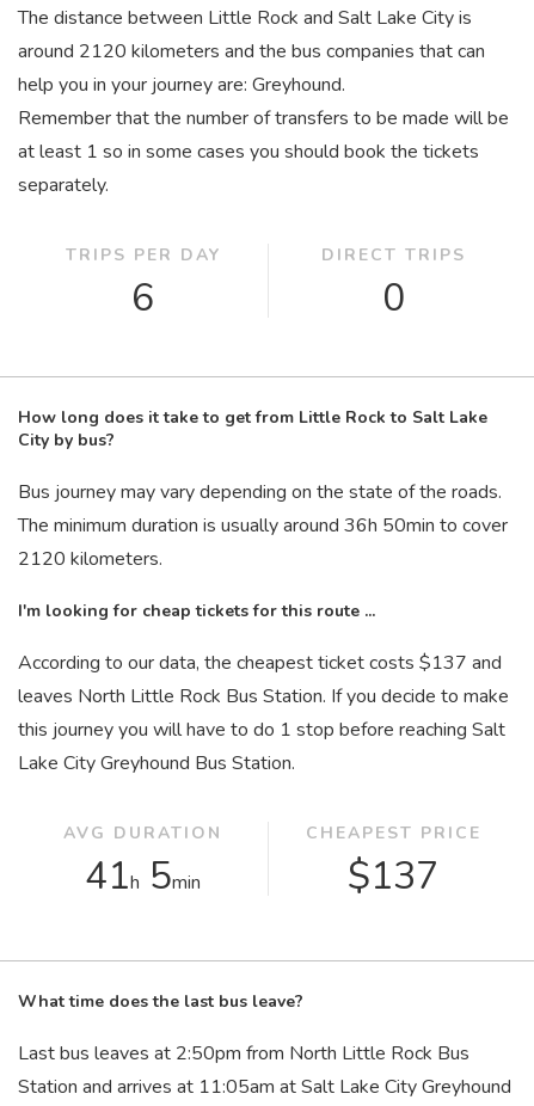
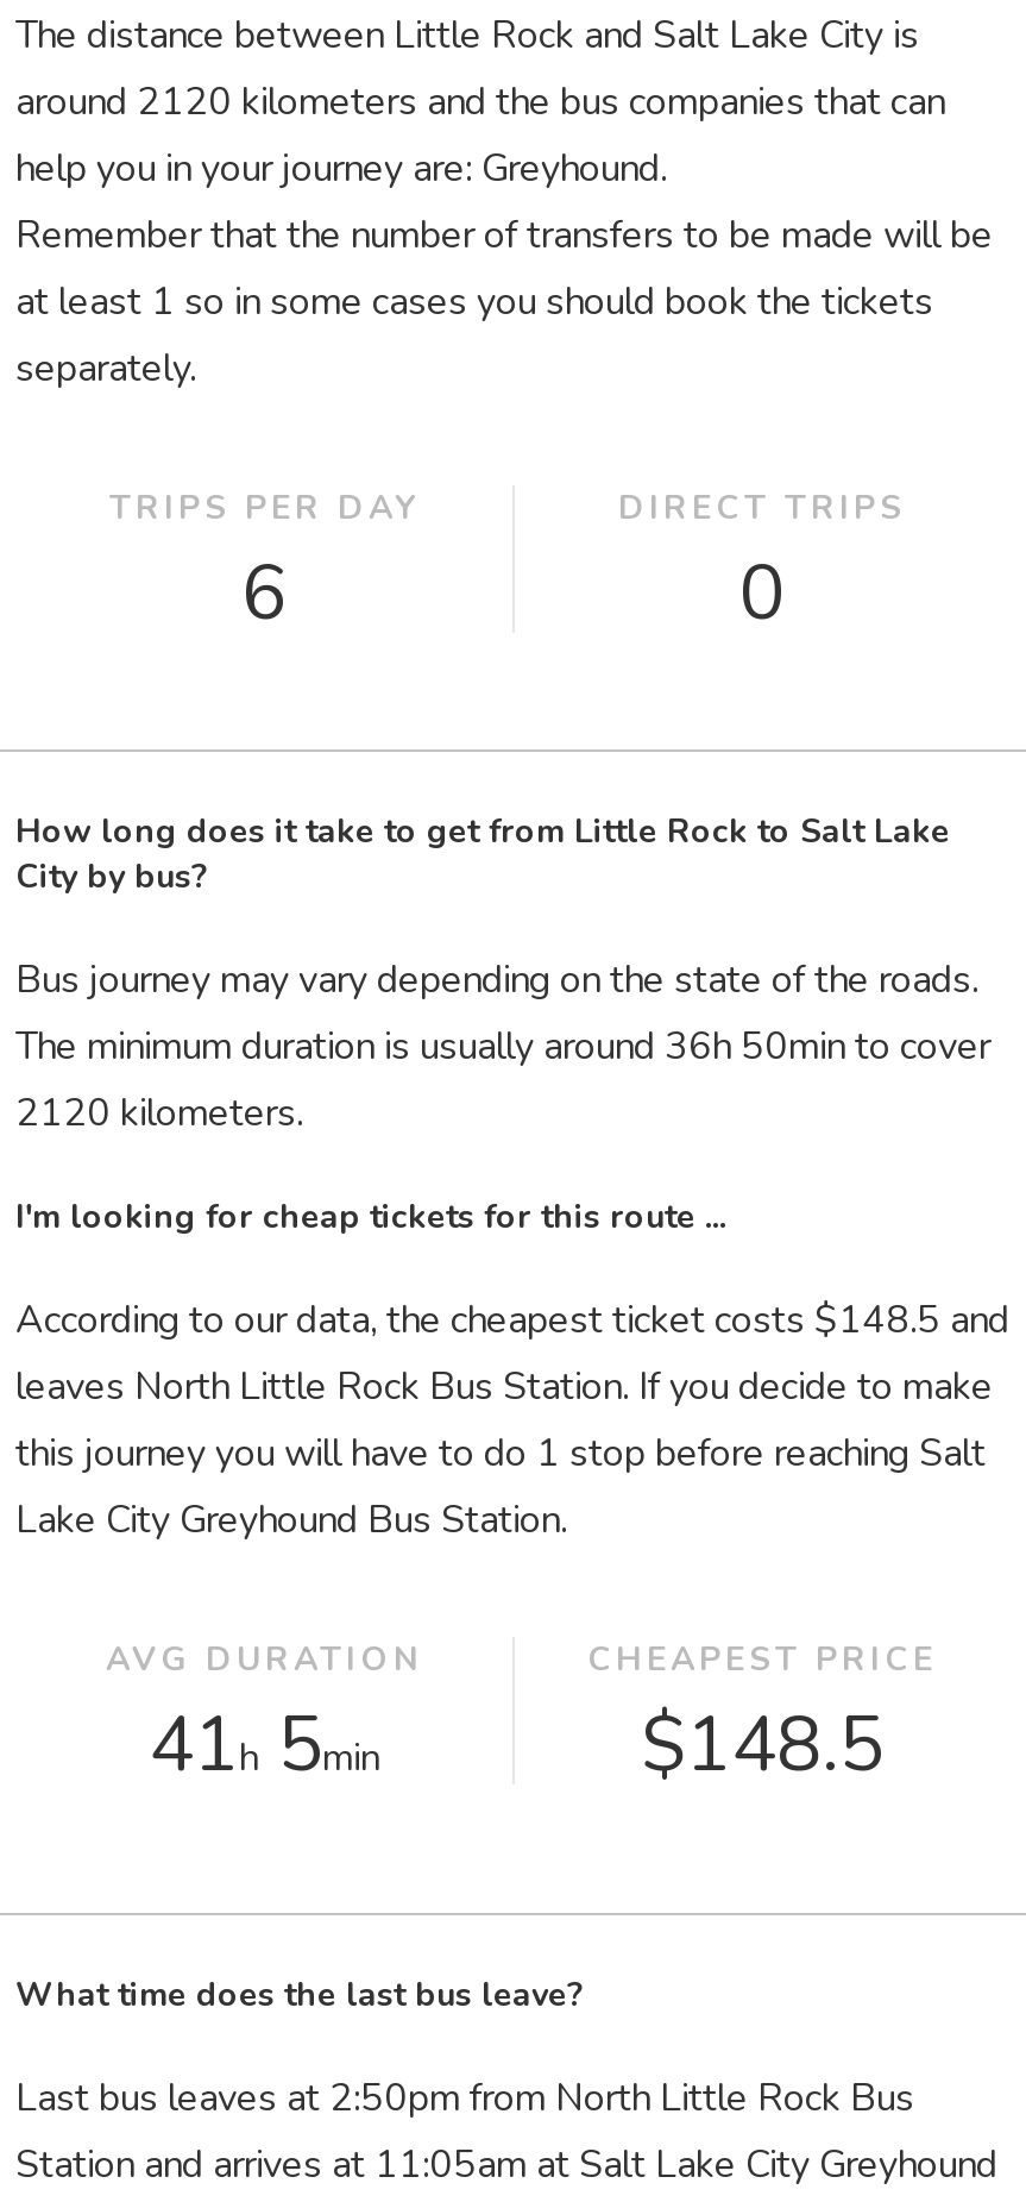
[18,650,502,676] According to our data, the cheapest ticket costs $137 and -> [15,1294,1009,1347] According to our data, the cheapest ticket costs $148.5 and
[348,850,438,902] $137 -> [641,1694,883,1796] $148.5

